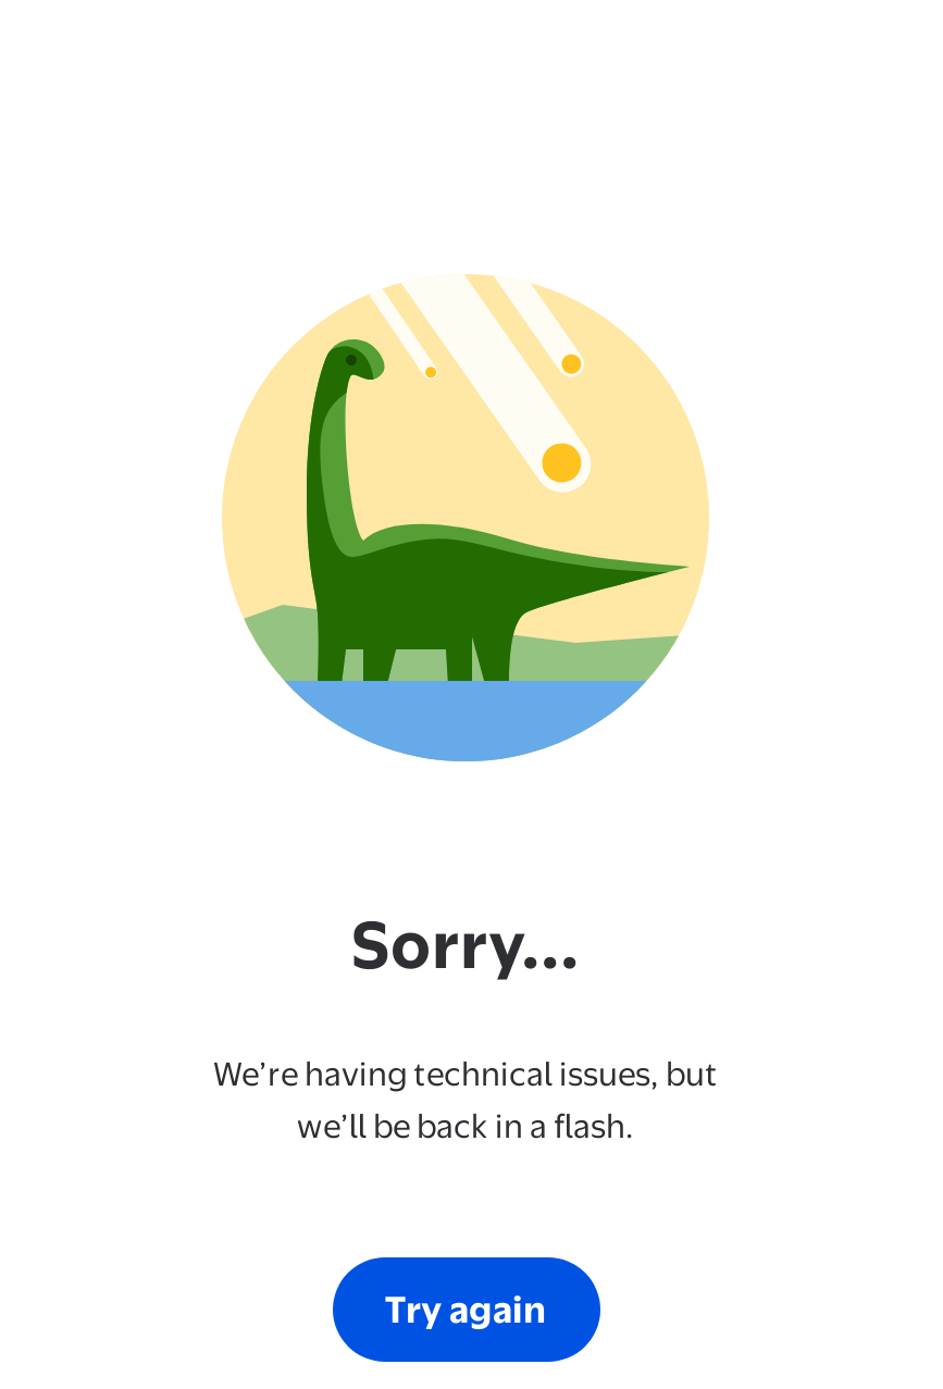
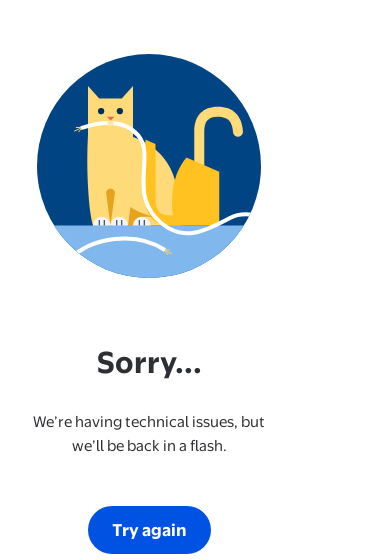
[222,274,709,711] [image] -> [36,53,262,256] [image]

